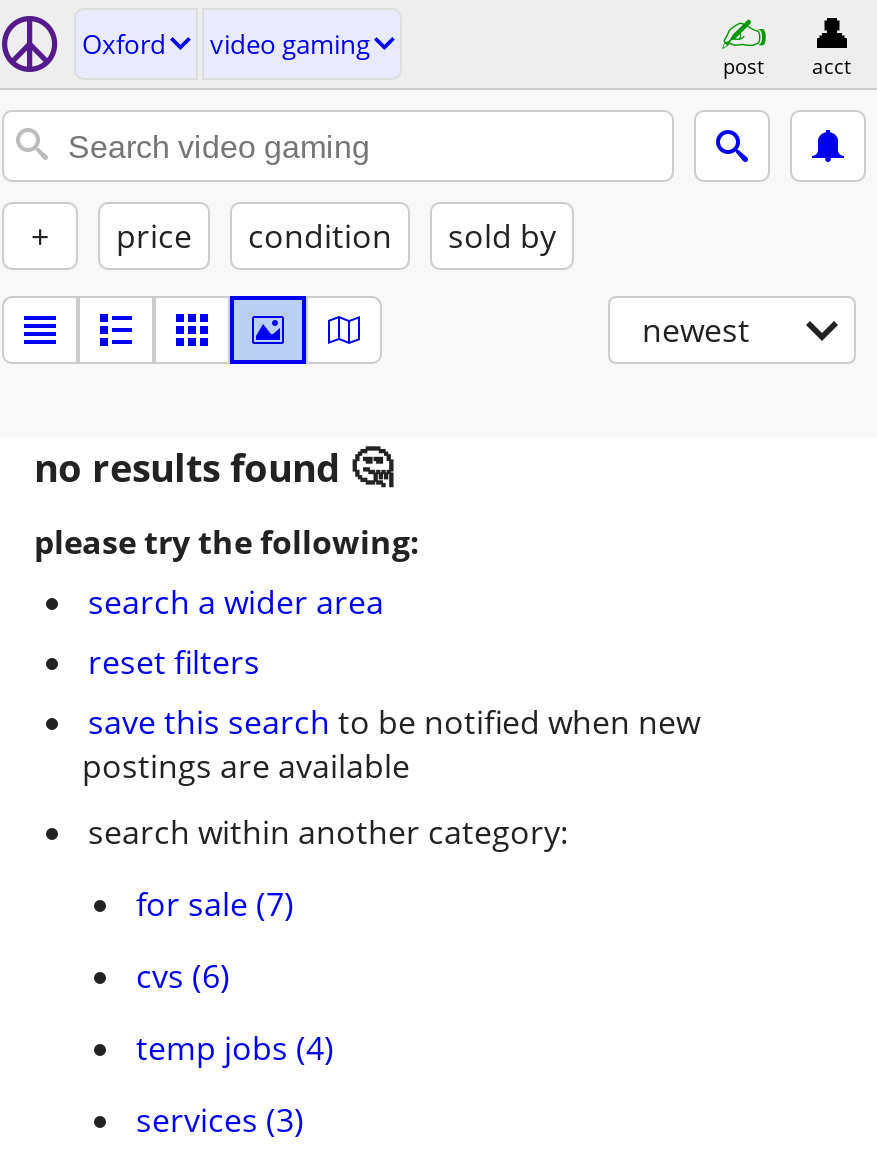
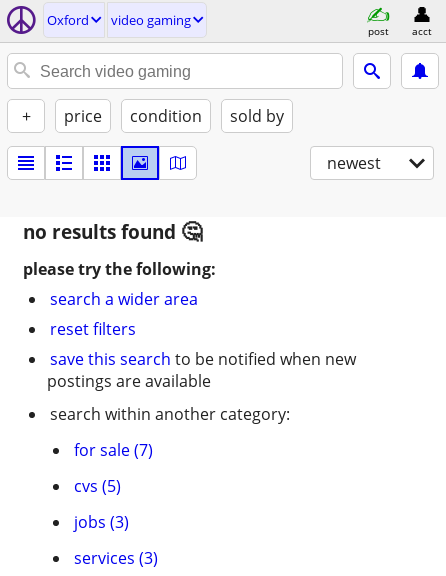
[136,954,230,998] cvs (6) -> [74,475,121,497] cvs (5)
[136,1026,334,1070] temp jobs (4) -> [74,511,129,533] jobs (3)

